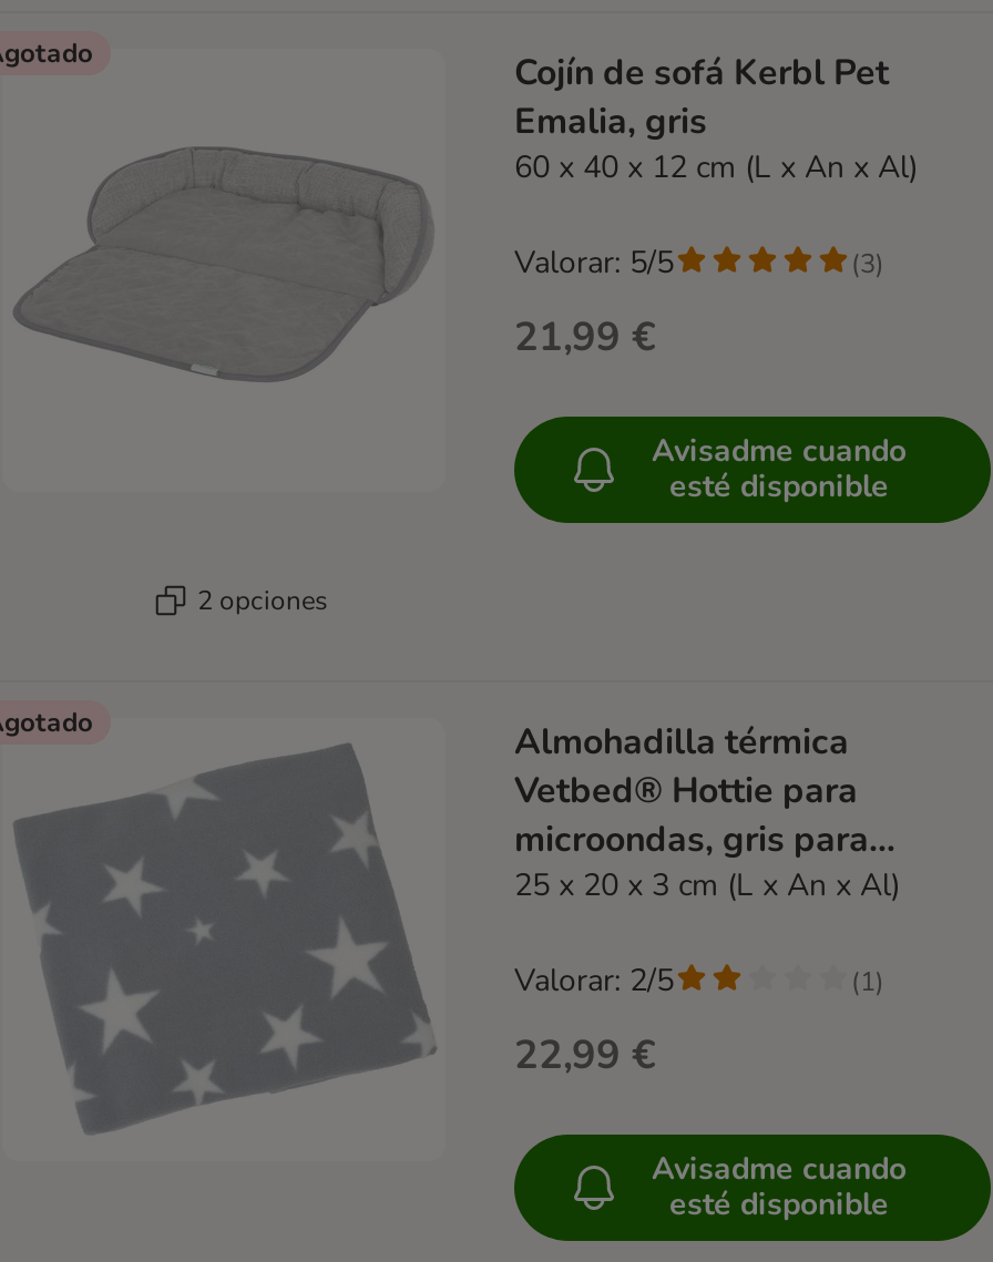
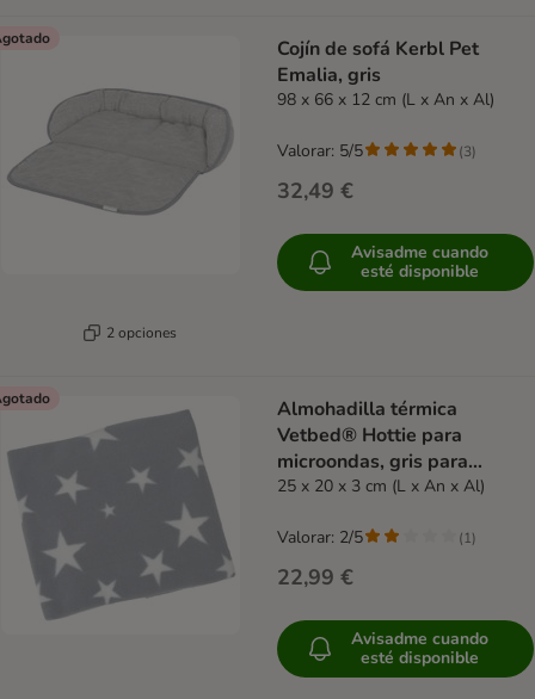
[514,146,918,189] 60 x 40 x 12 cm (L x An x Al) -> [277,88,494,111] 98 x 66 x 12 cm (L x An x Al)
[514,310,656,364] 21,99 € -> [277,177,353,205] 32,49 €

